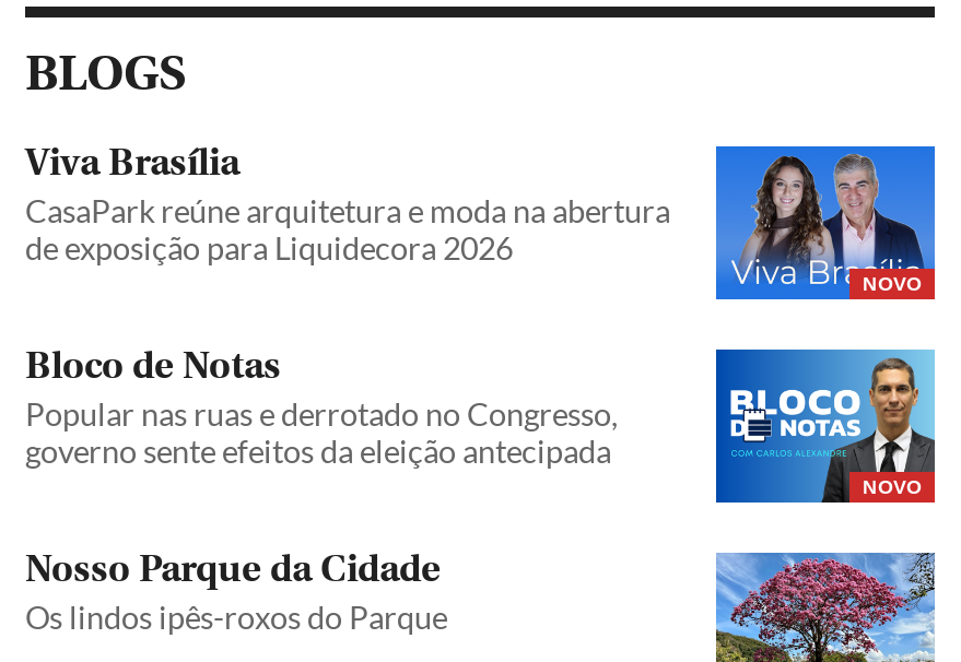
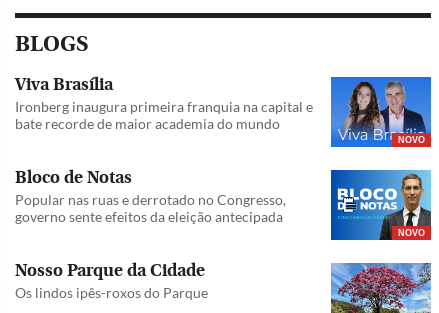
[25,191,670,265] CasaPark reúne arquitetura e moda na abertura | de exposição para Liquidecora 2026 -> [15,97,313,131] Ironberg inaugura primeira franquia na capital e | bate recorde de maior academia do mundo

